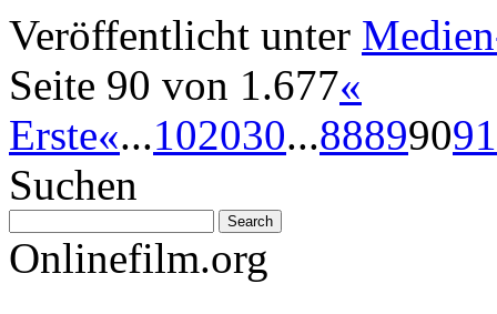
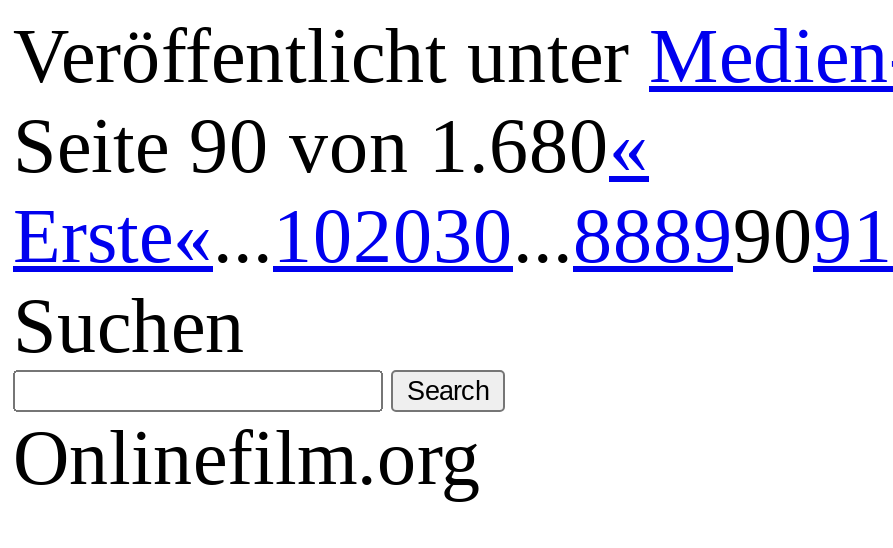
[9,61,362,108] Seite 90 von 1.677« -> [13,101,649,187] Seite 90 von 1.680«

